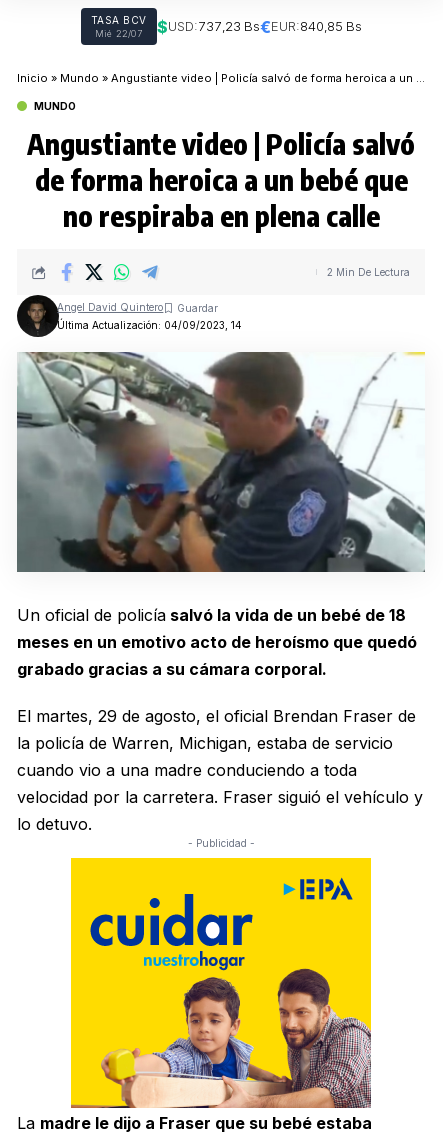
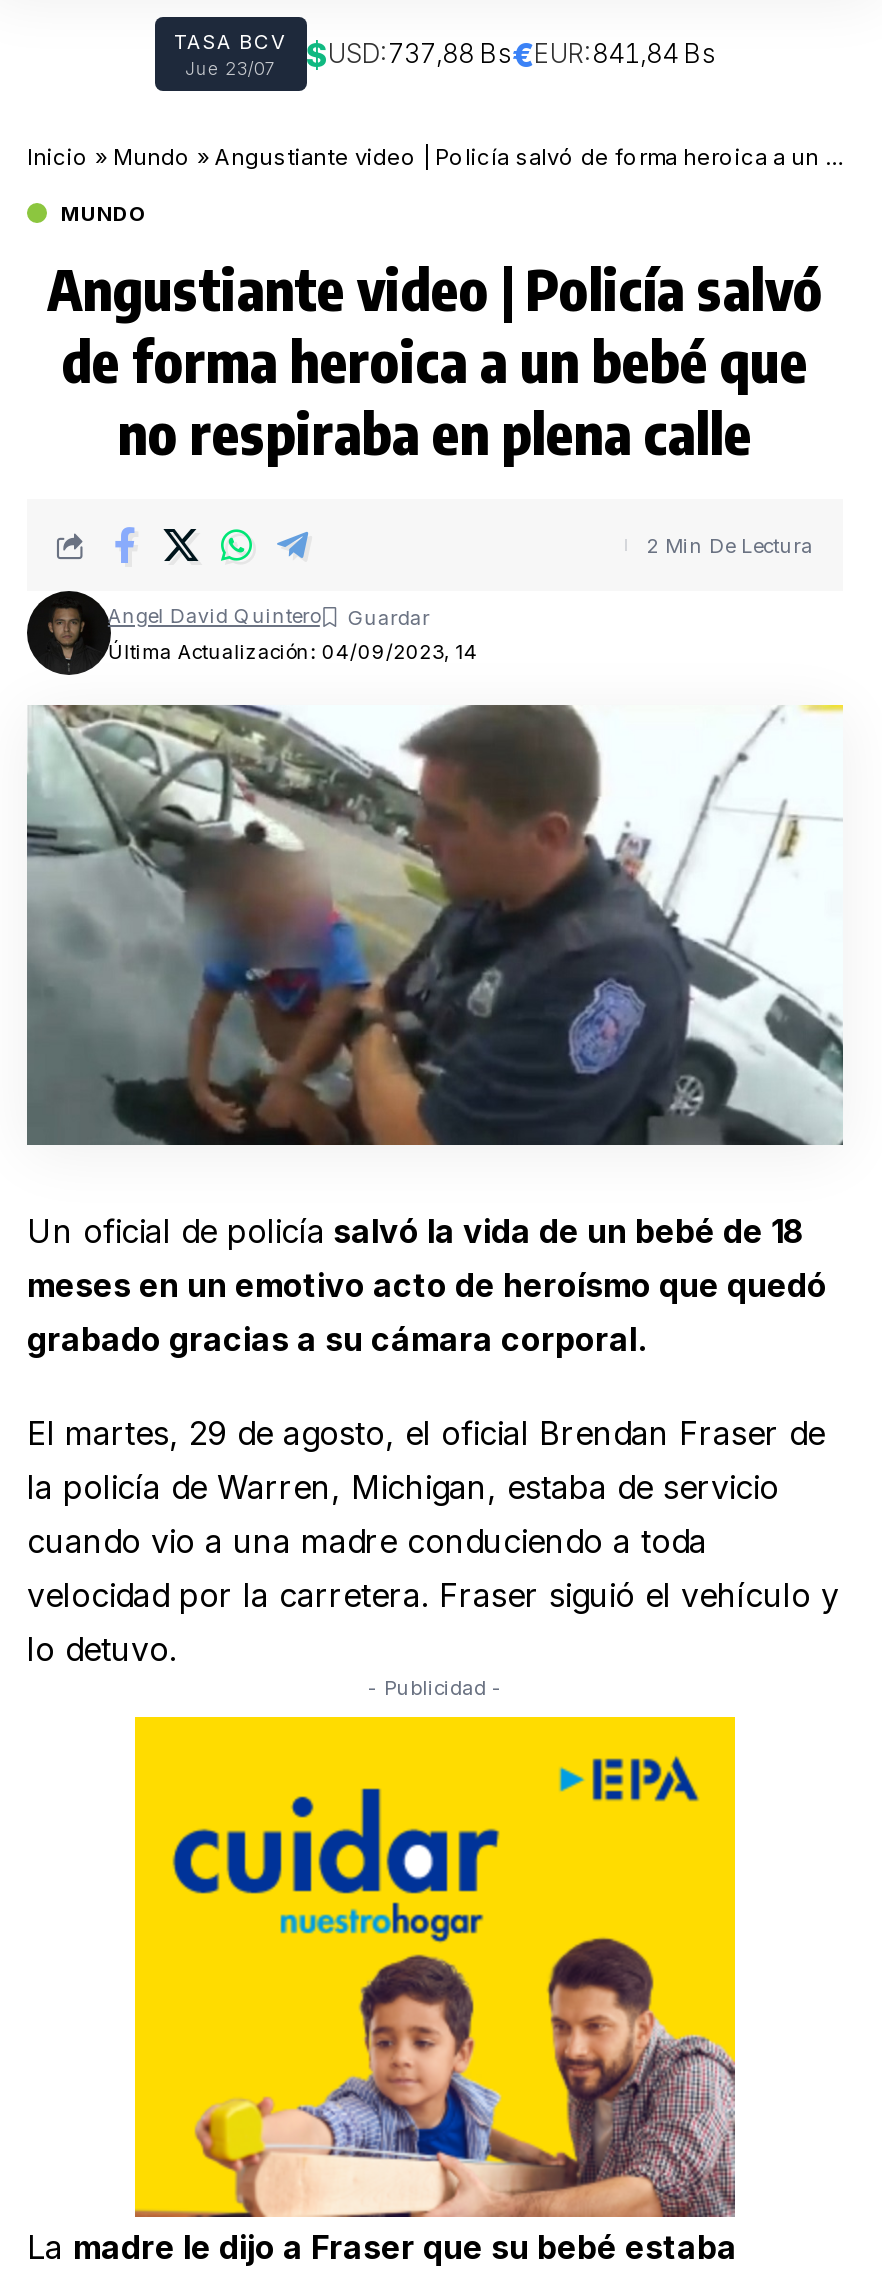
[95,17,361,39] Mié 22/07 | $USD:737,23 Bs€EUR:840,85 Bs -> [185,34,716,79] Jue 23/07 | $USD:737,88 Bs€EUR:841,84 Bs

